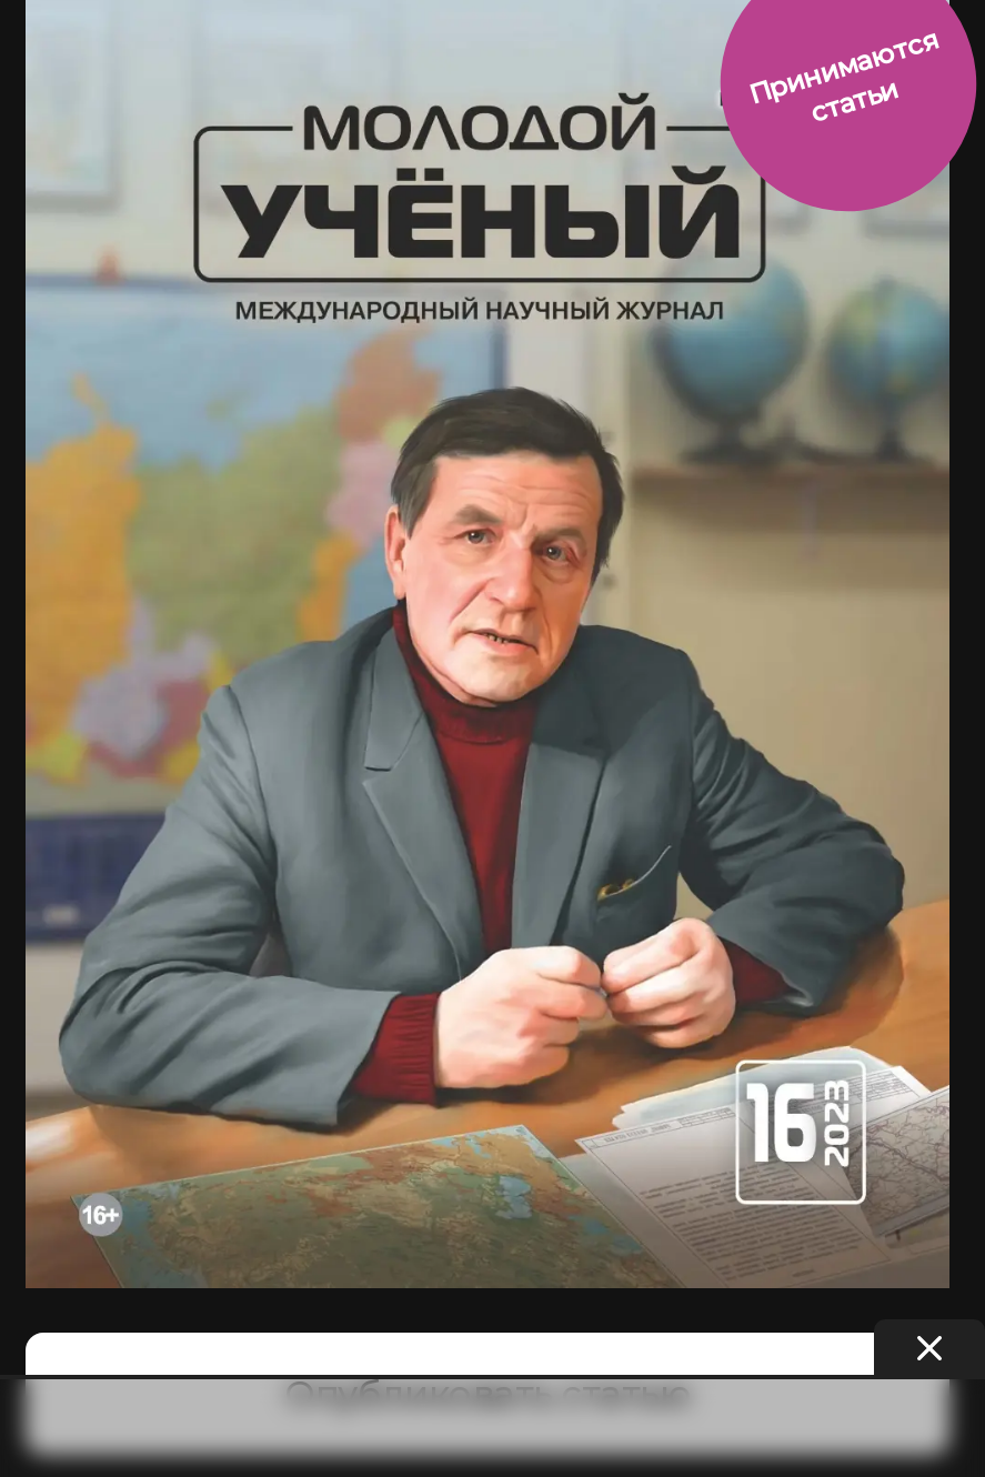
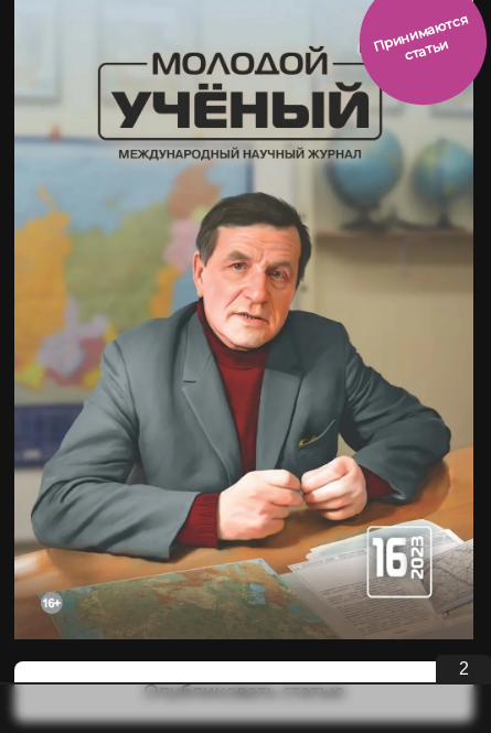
none -> [458,659,468,677] 2

